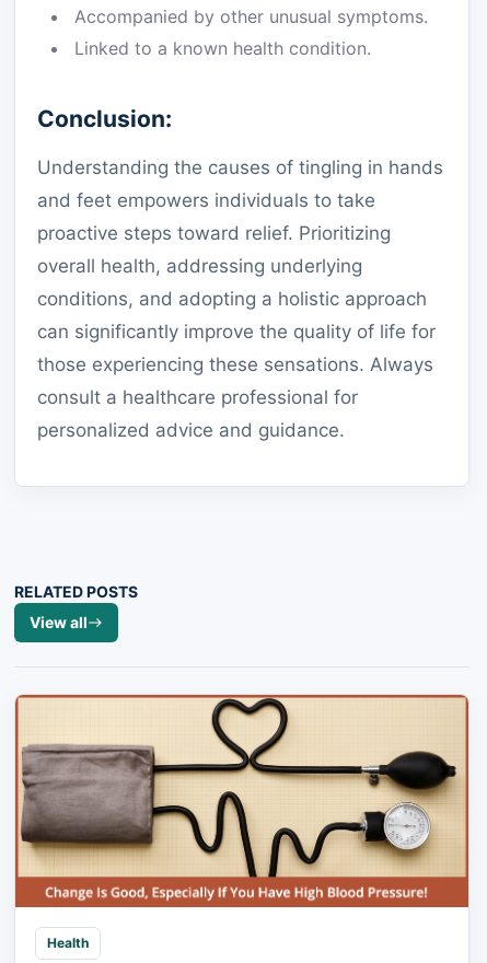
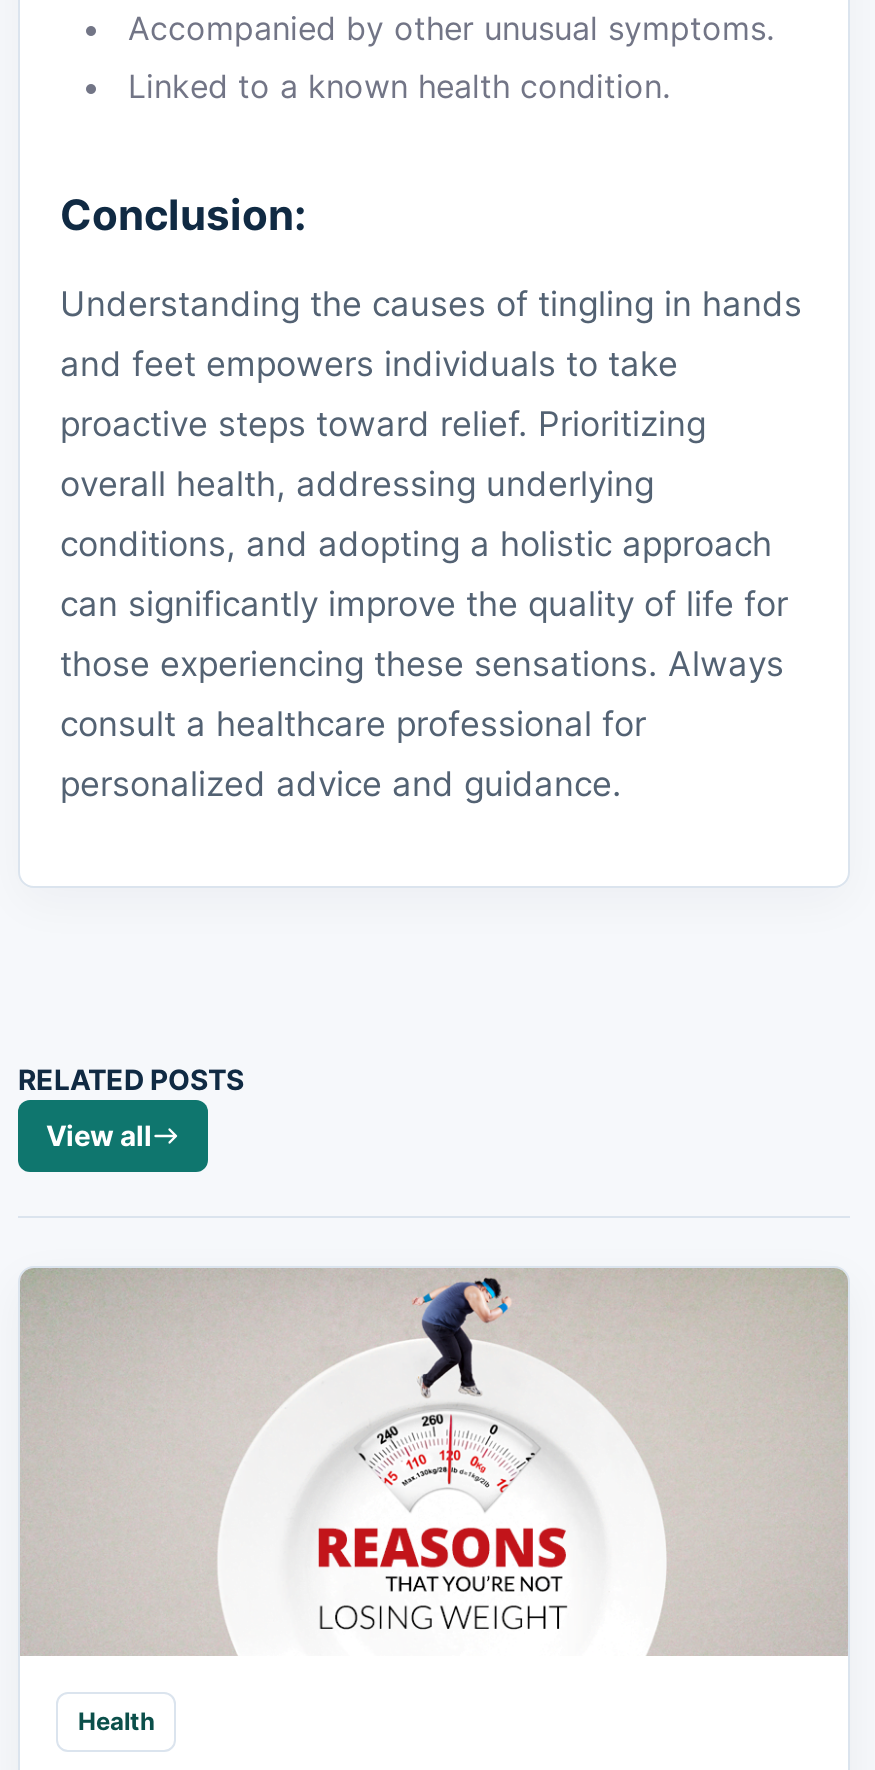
[15,694,468,908] [image] -> [20,1268,846,1656] [image]

